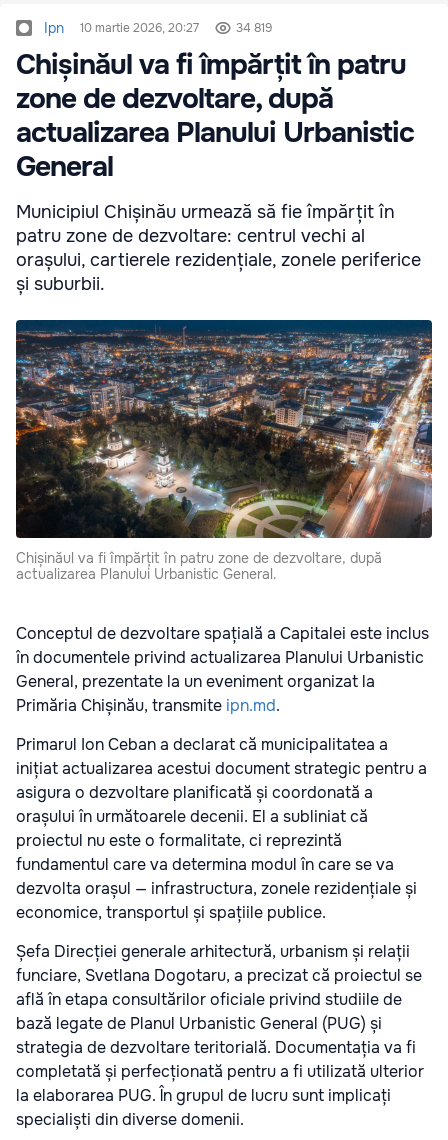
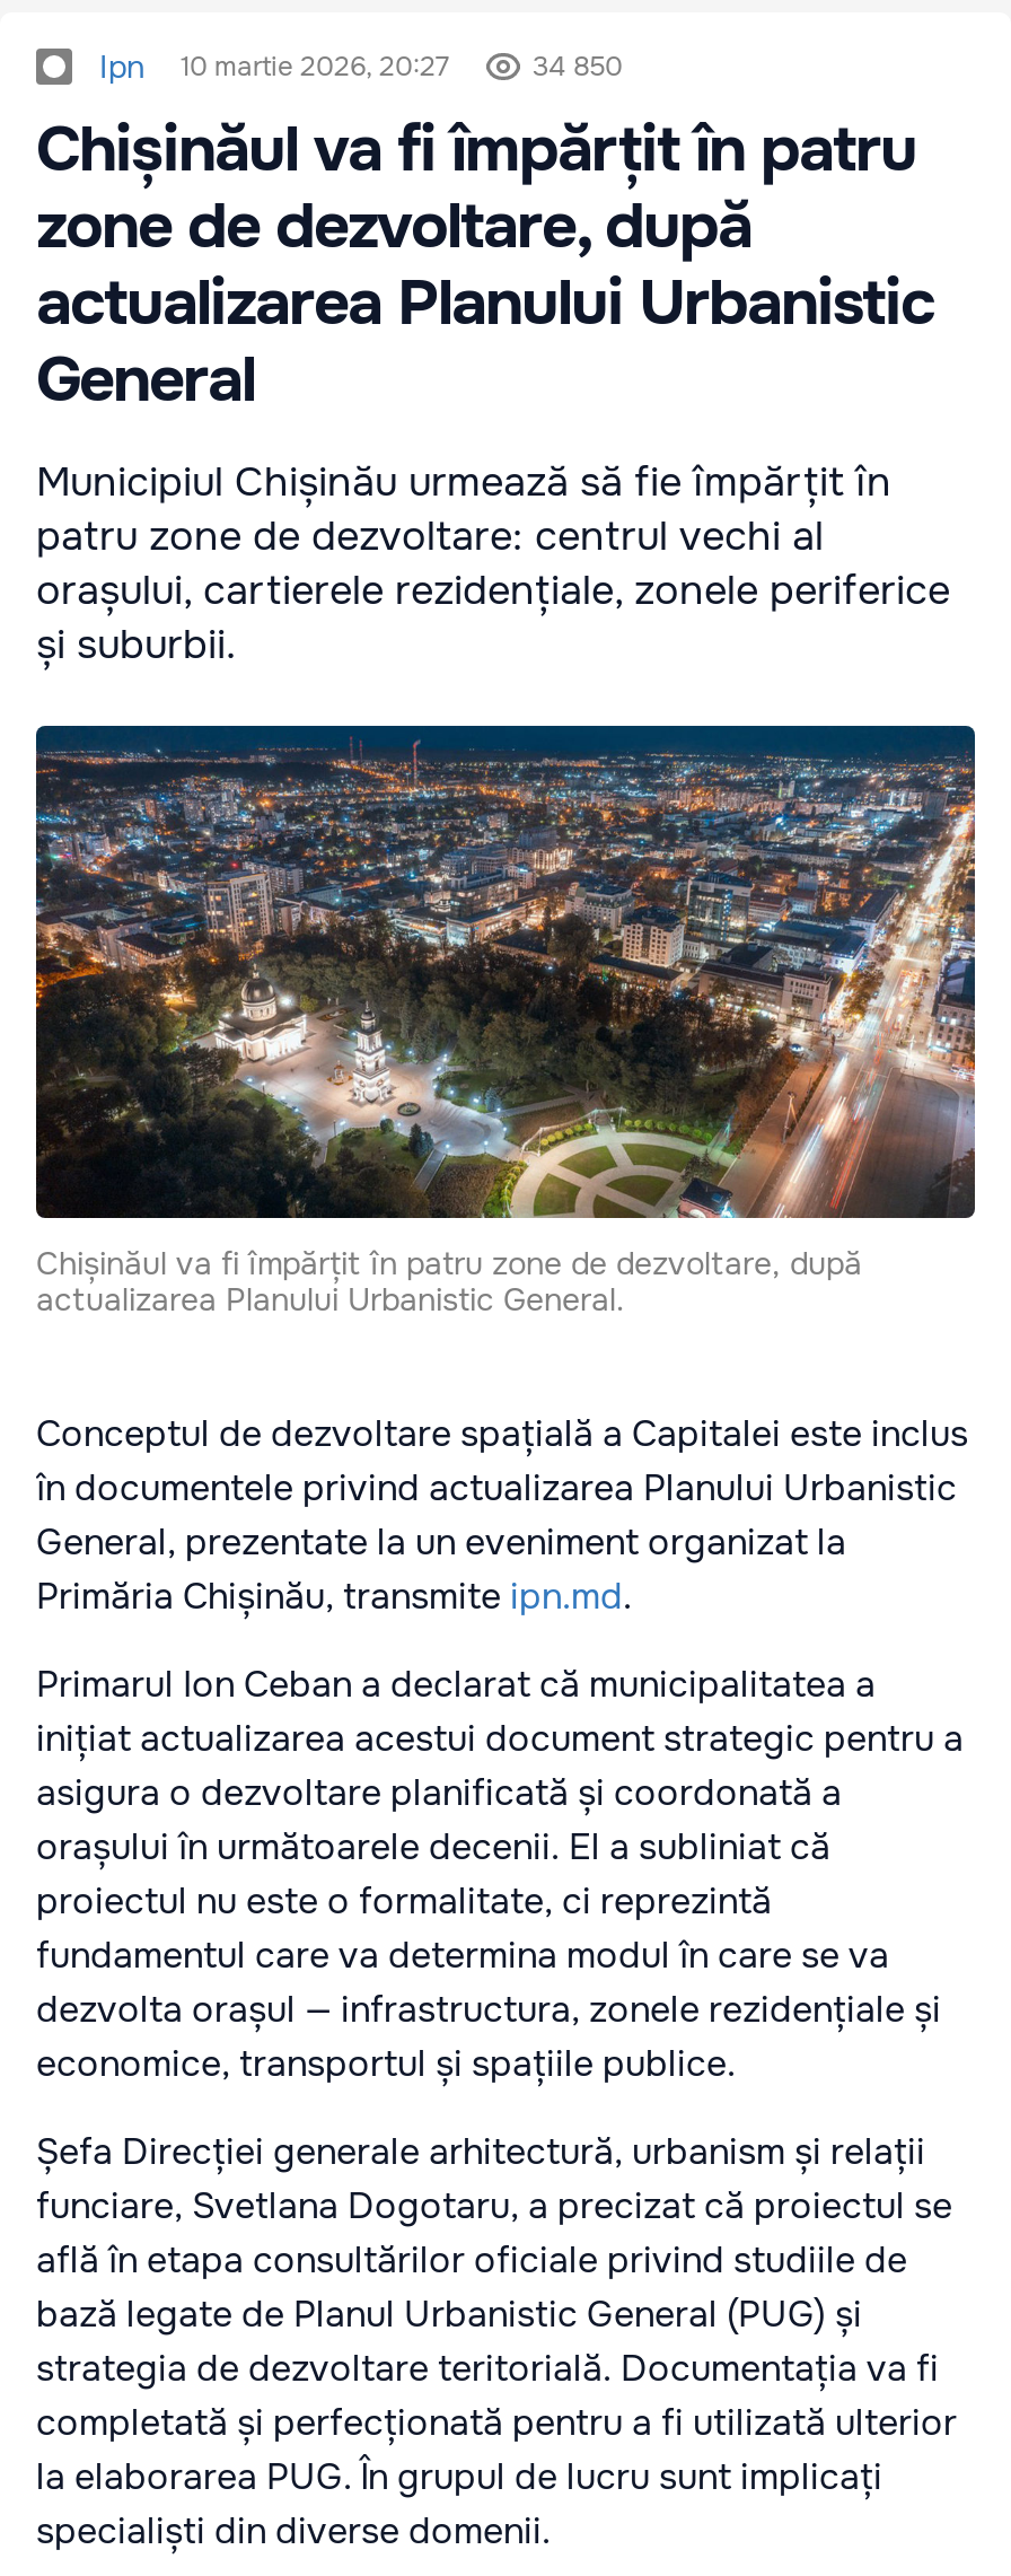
[236,20,272,36] 34 819 -> [533,49,623,85] 34 850

